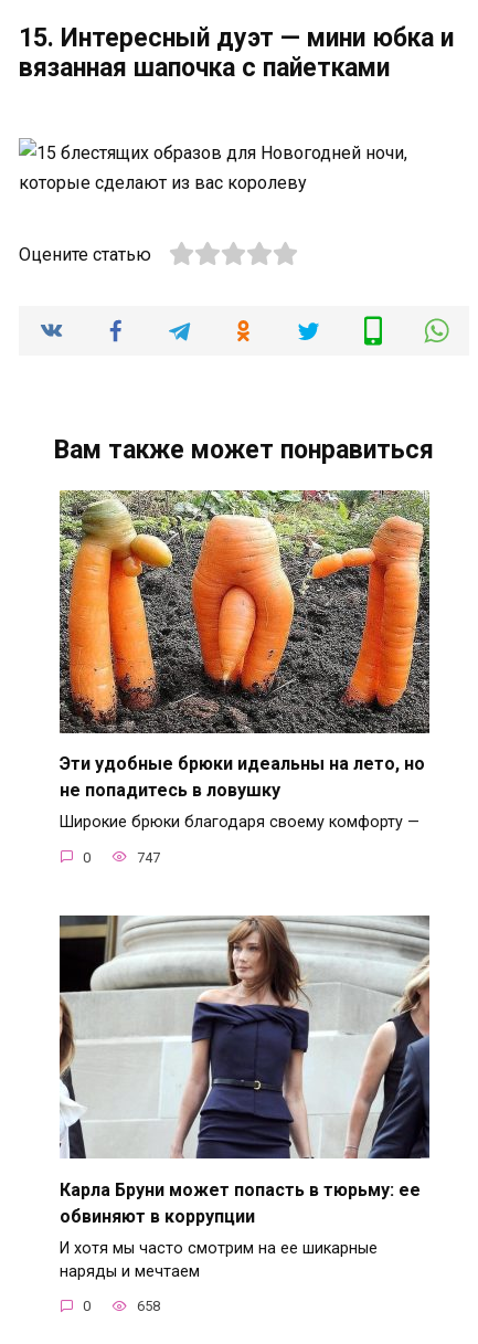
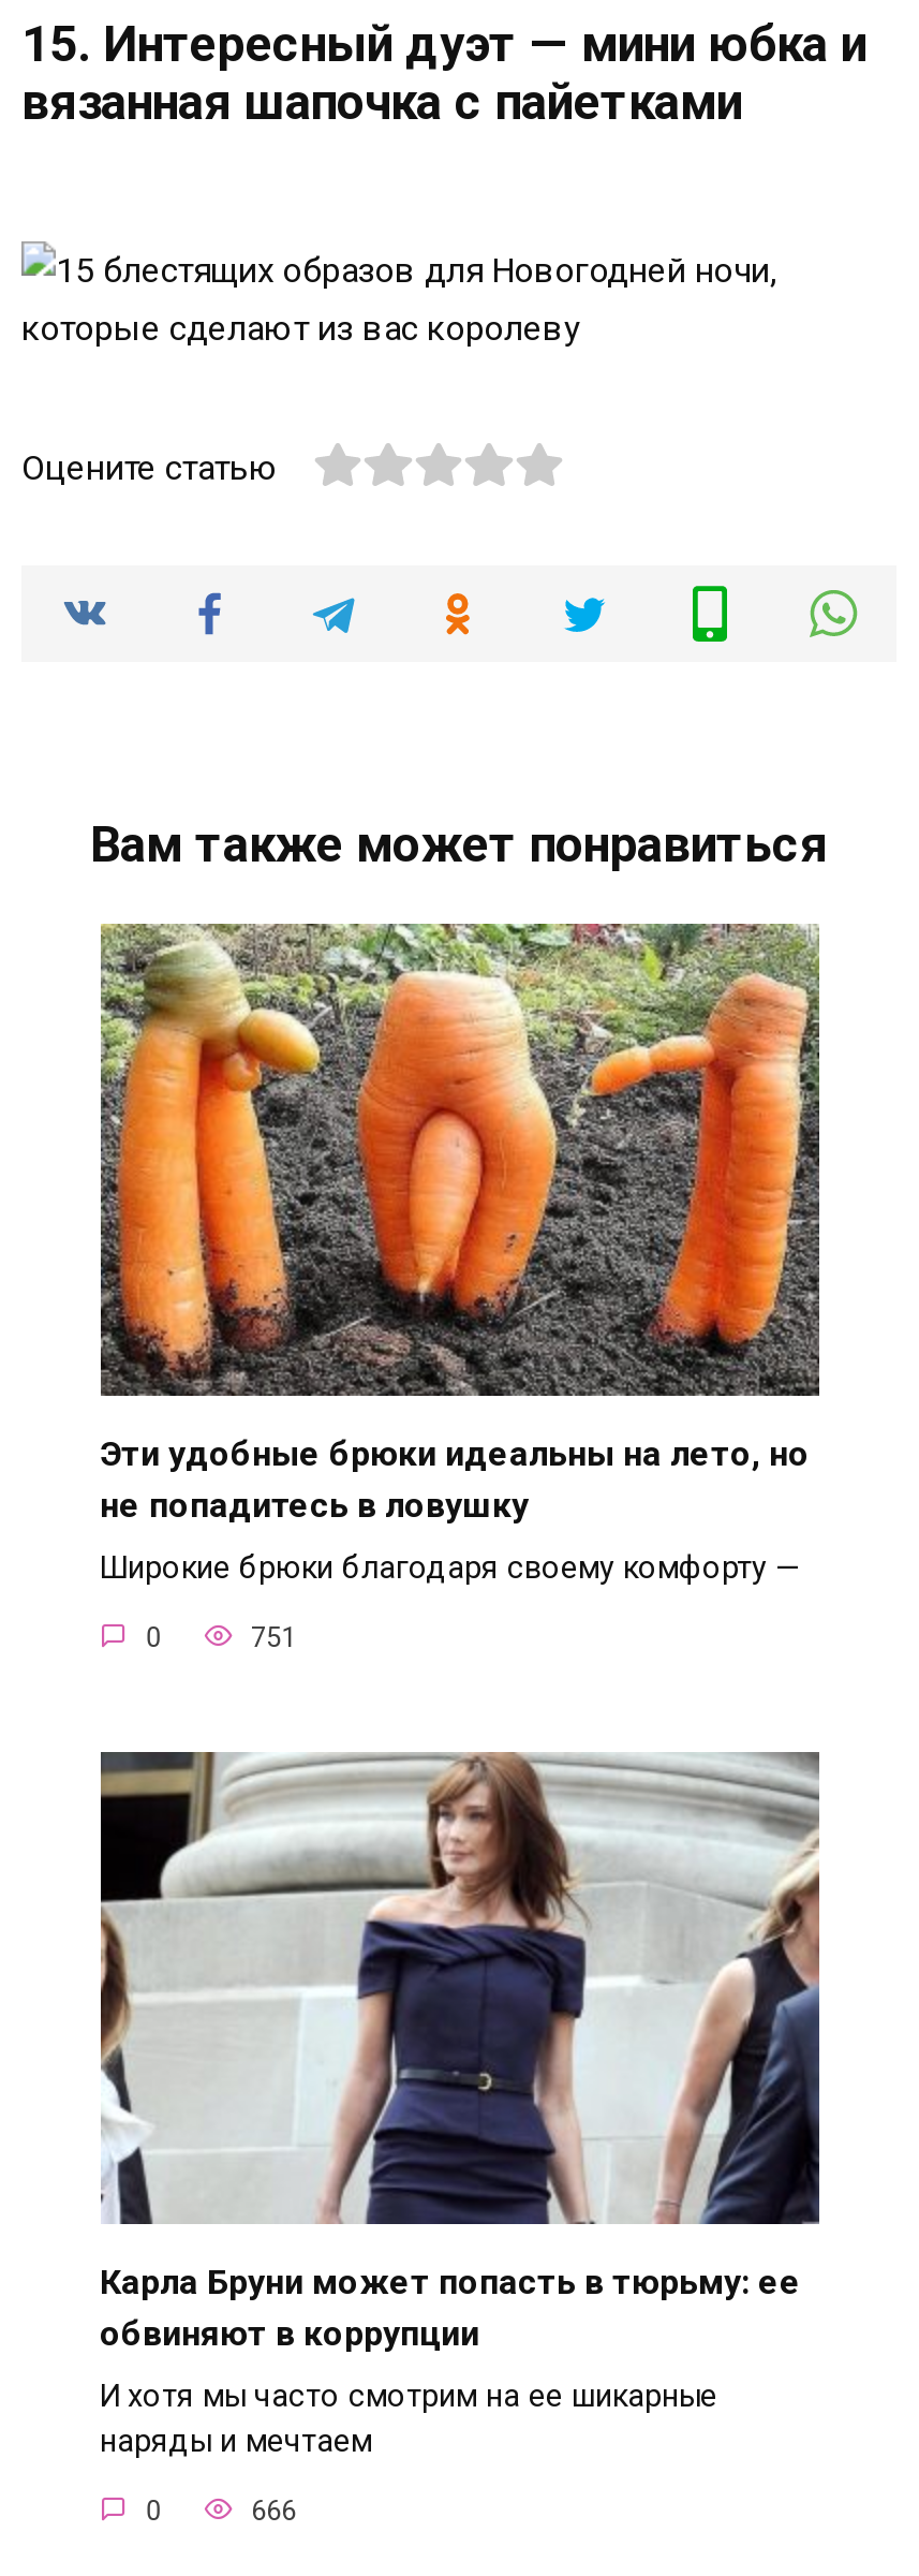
[137,849,160,865] 747 -> [251,1621,296,1653] 751
[137,1298,160,1314] 658 -> [251,2494,296,2526] 666

